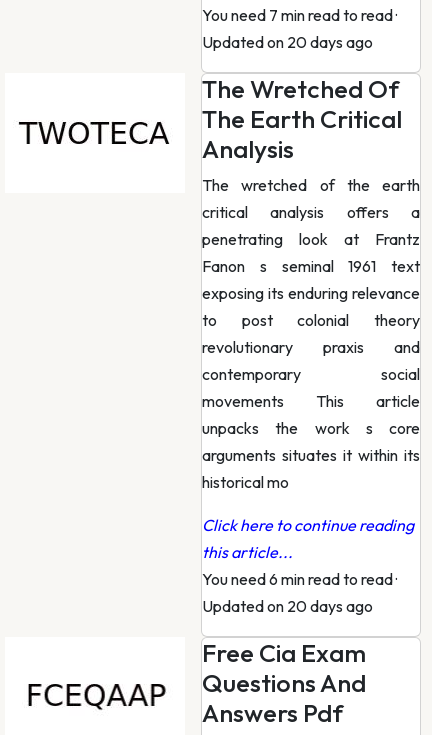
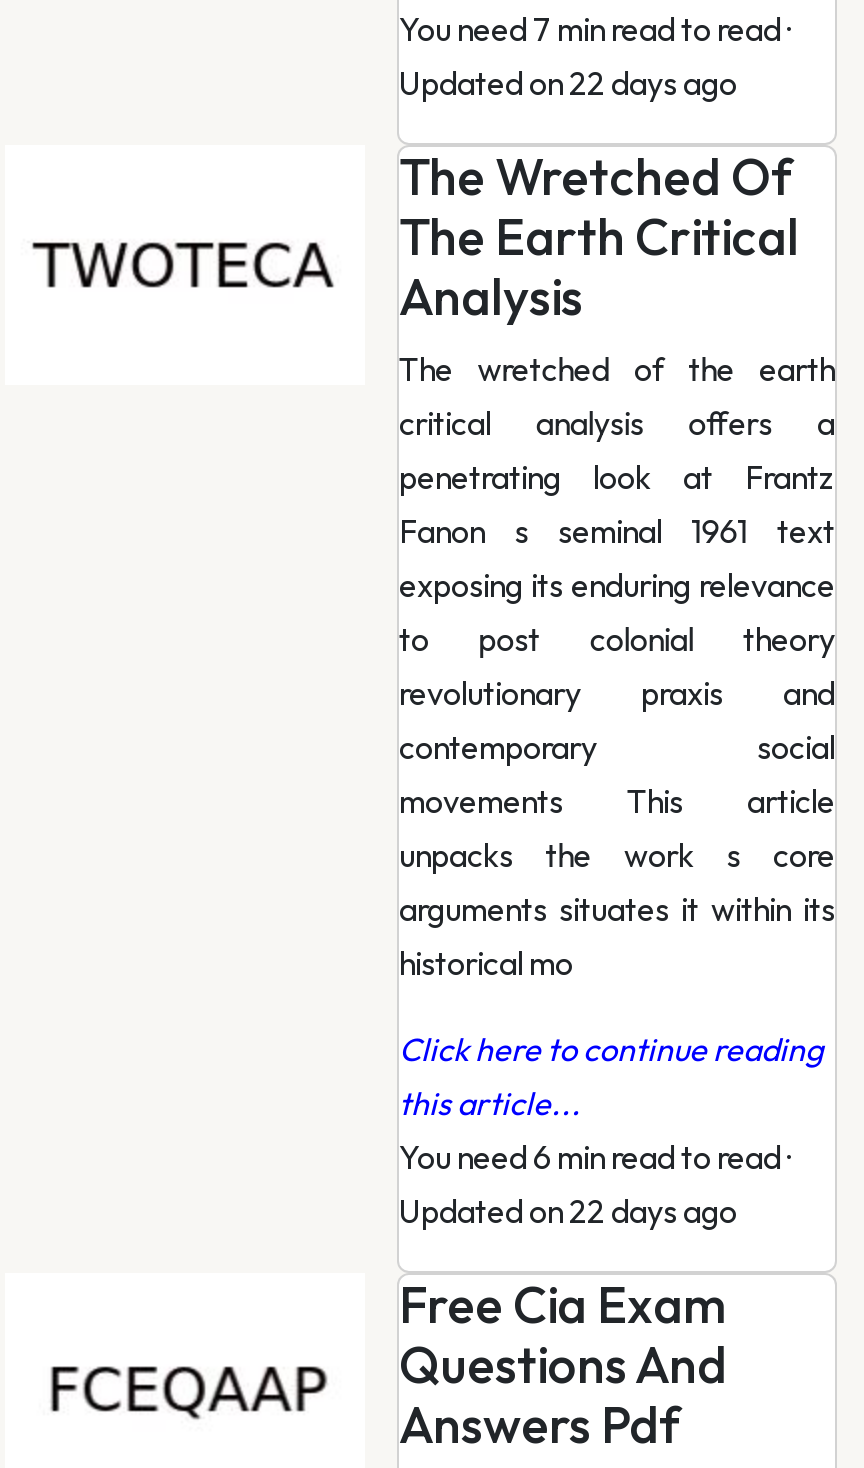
[202,32,373,52] Updated on 20 days ago -> [399,63,737,103] Updated on 22 days ago
[202,596,373,616] Updated on 20 days ago -> [399,1191,737,1231] Updated on 22 days ago

